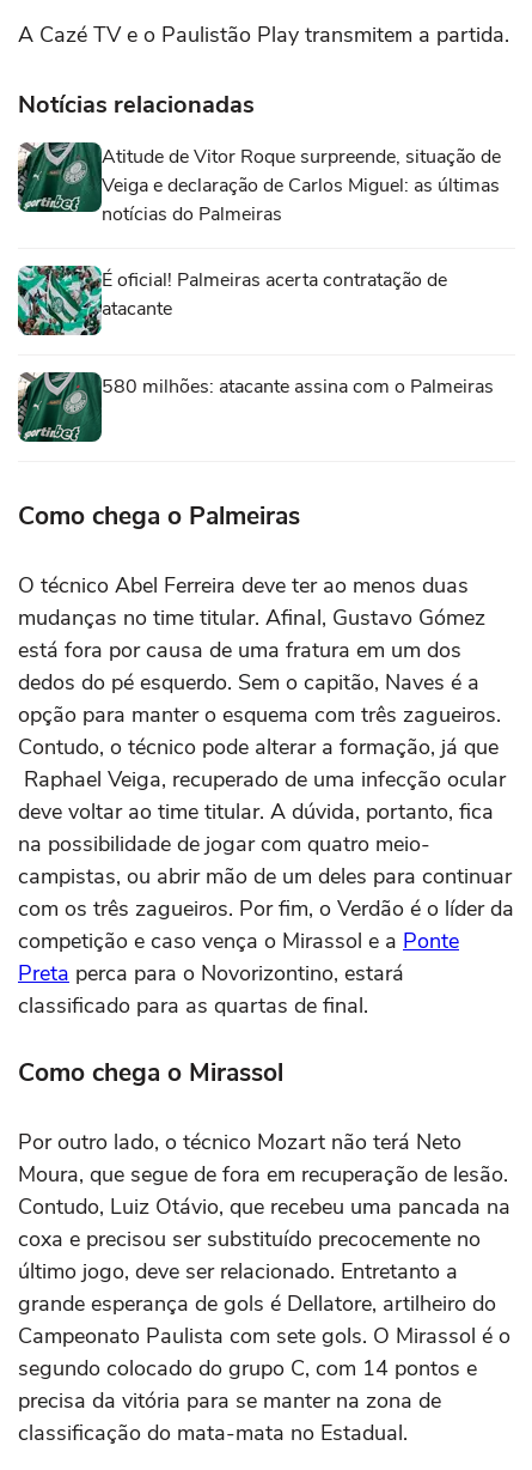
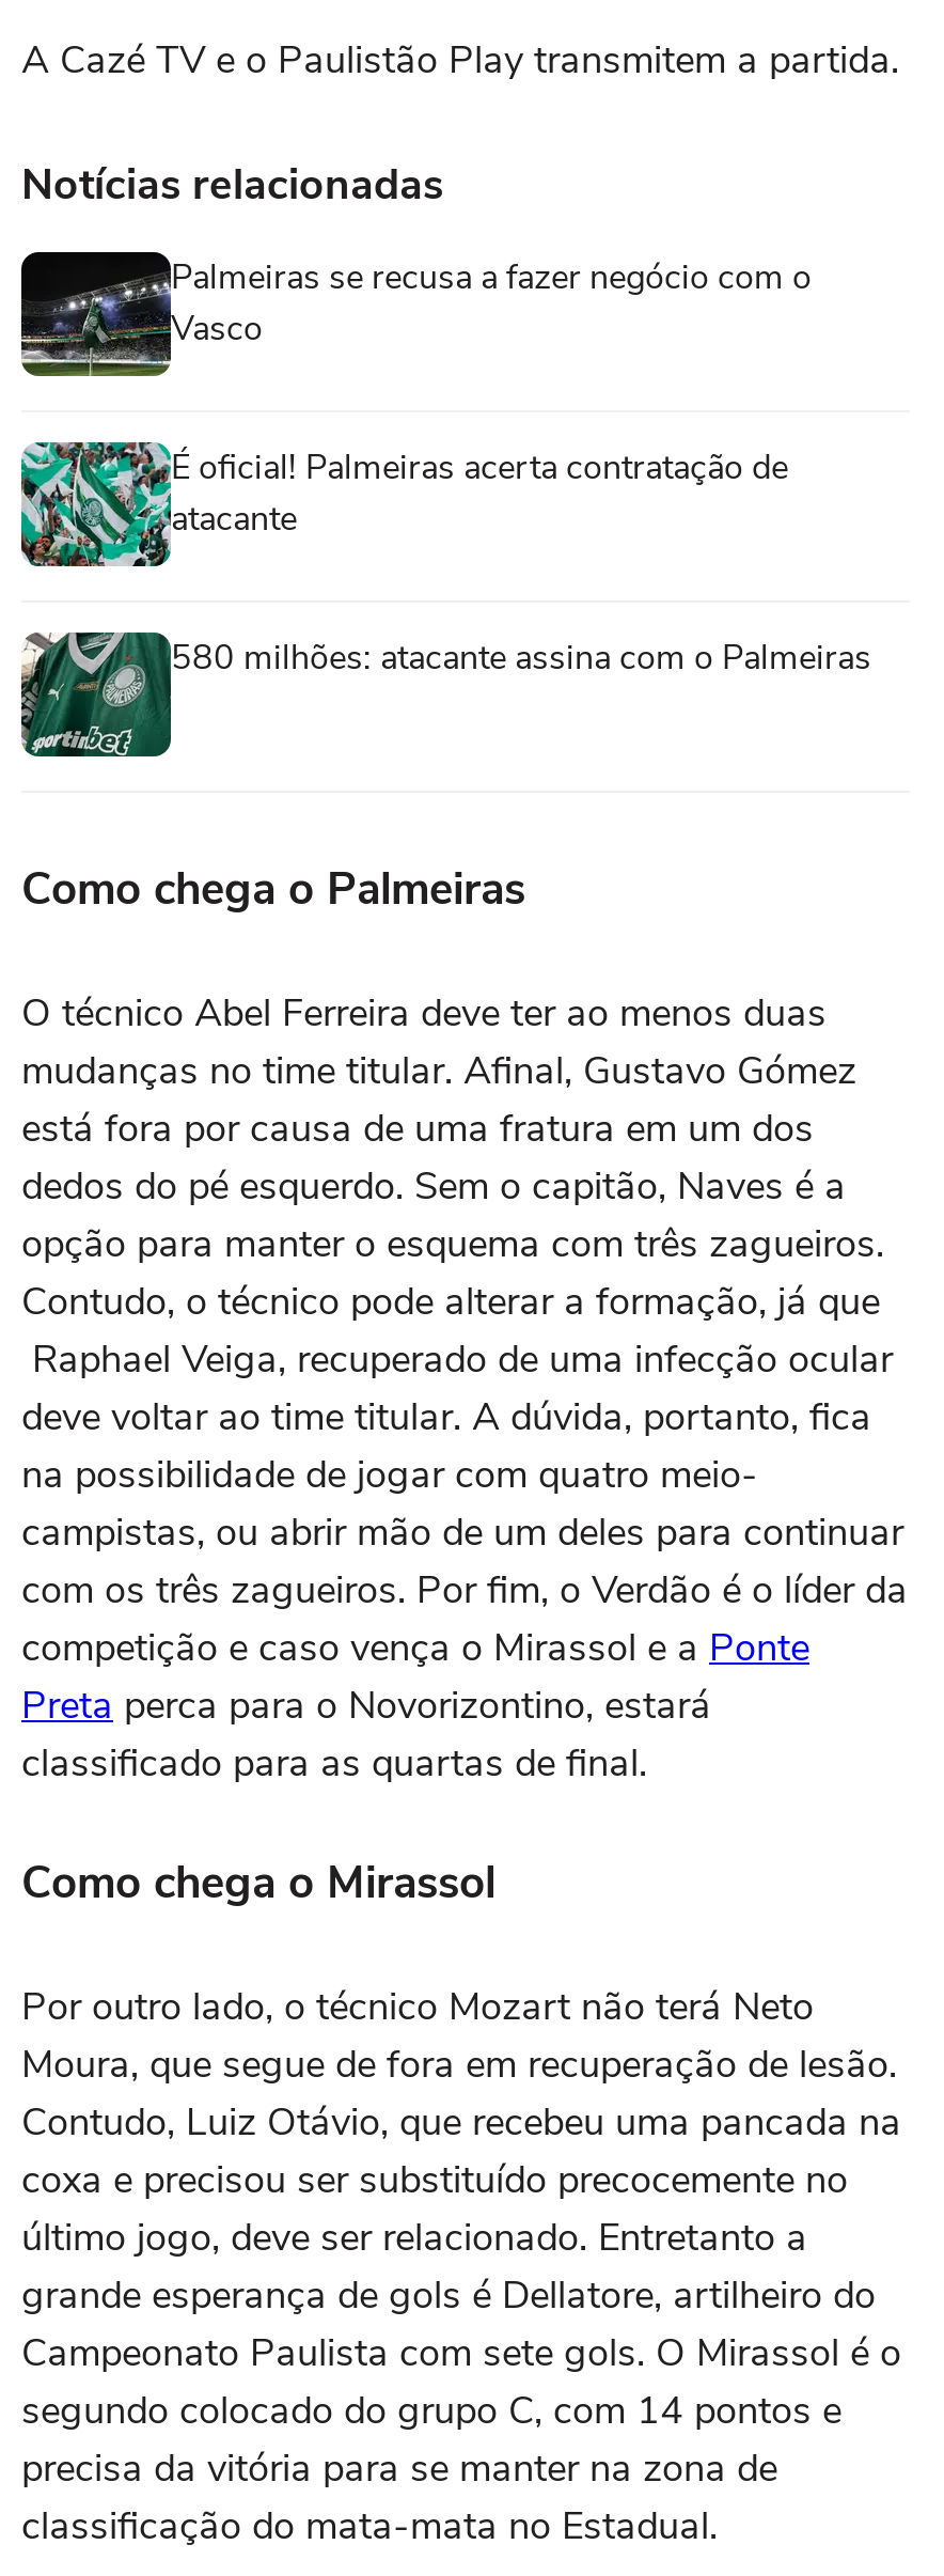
[17,141,501,227] [image] | Atitude de Vitor Roque surpreende, situação de | Veiga e declaração de Carlos Miguel: as últimas | notícias do Palmeiras -> [19,250,812,378] [image] | Palmeiras se recusa a fazer negócio com o | Vasco

